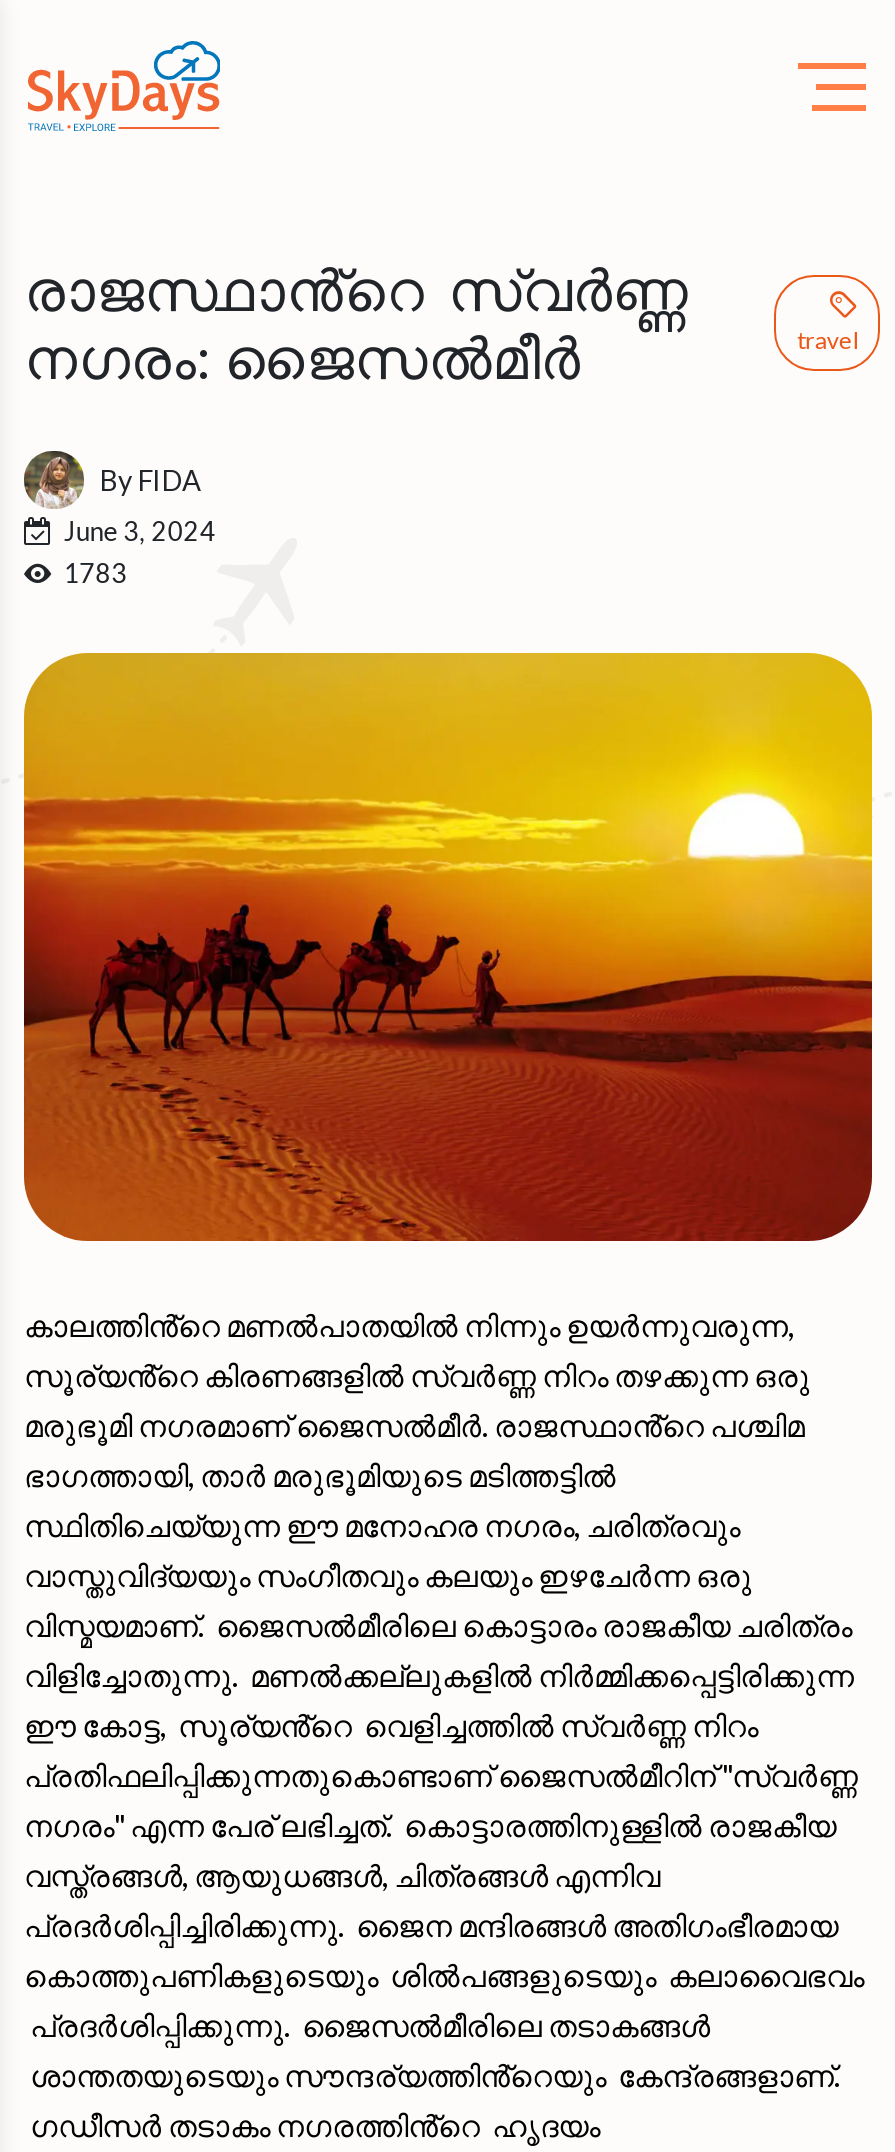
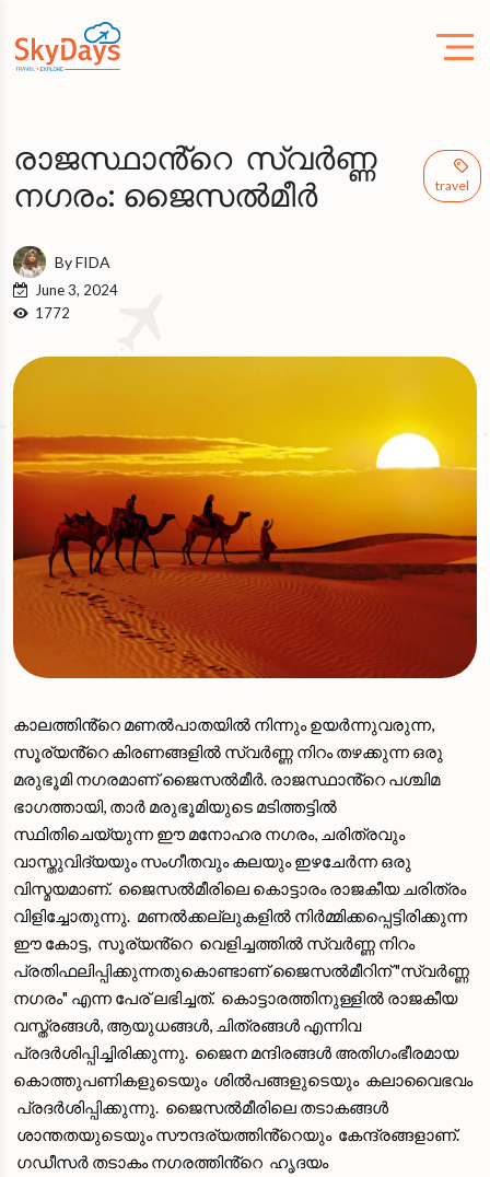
[64,557,128,589] 1783 -> [35,304,70,322] 1772

